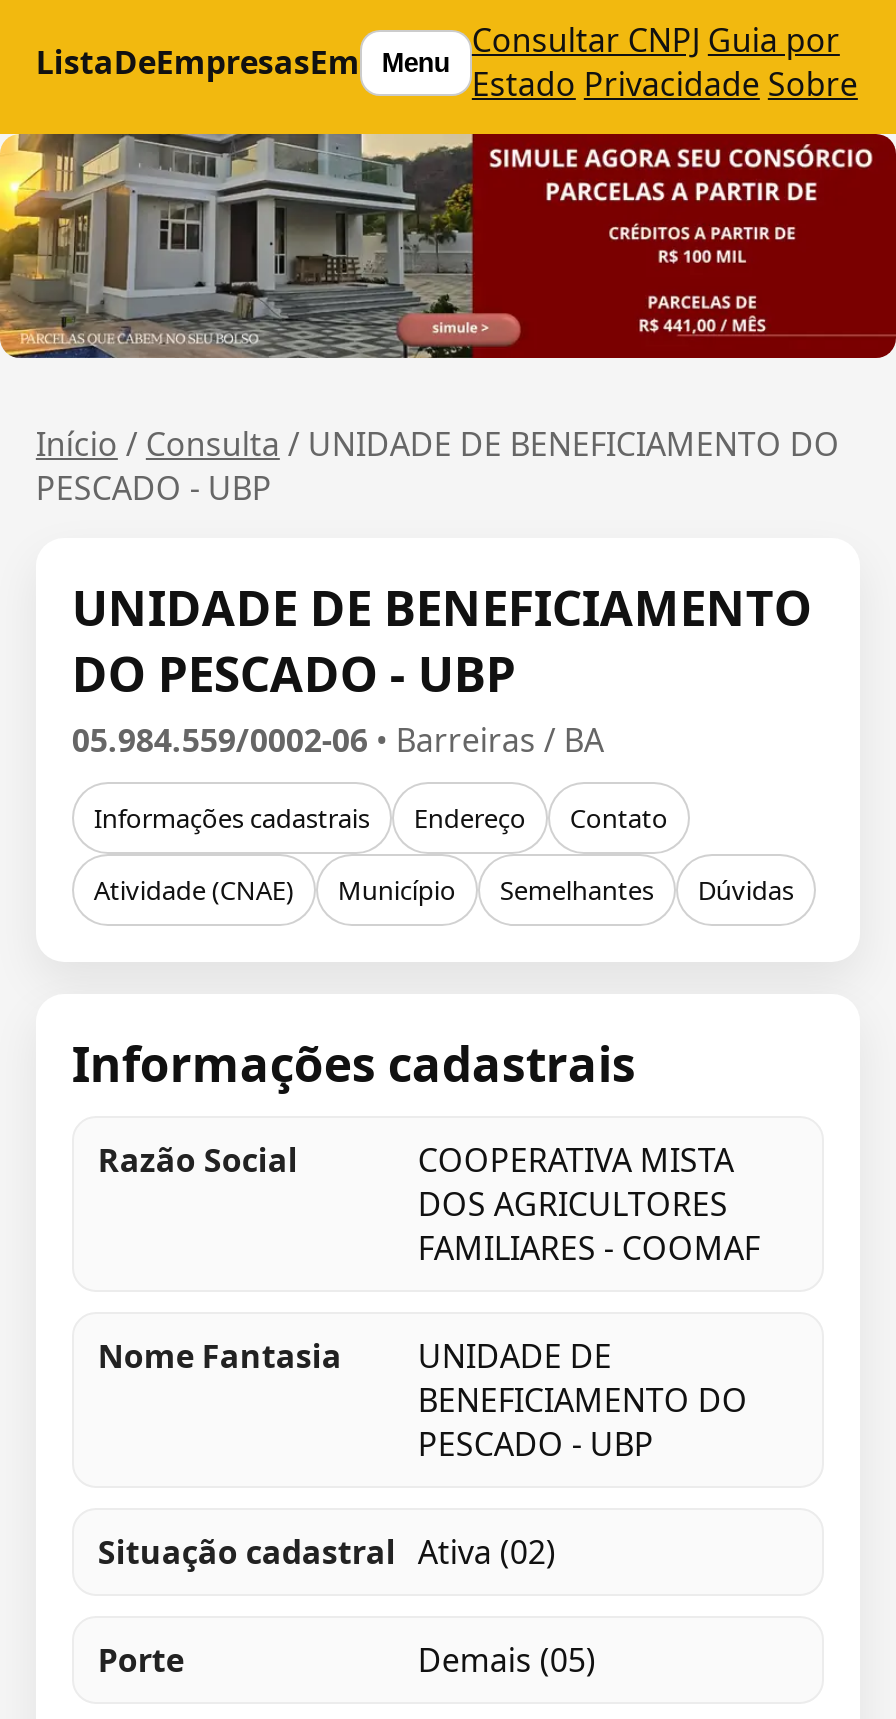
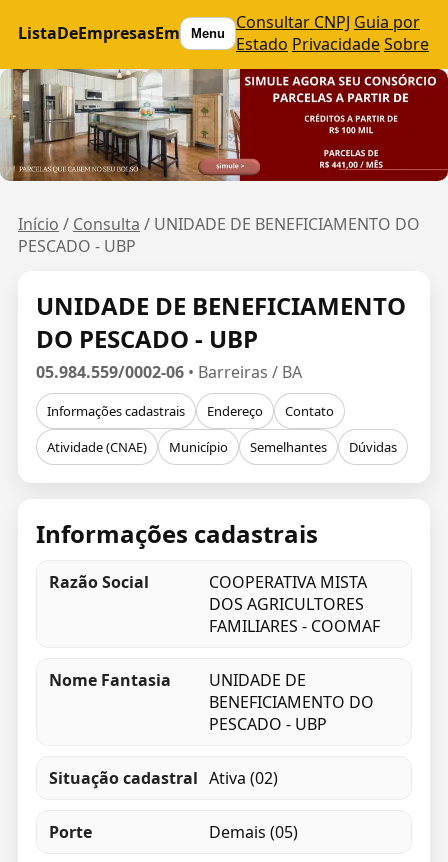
[6,132,480,360] [image] -> [3,68,241,182] [image]

